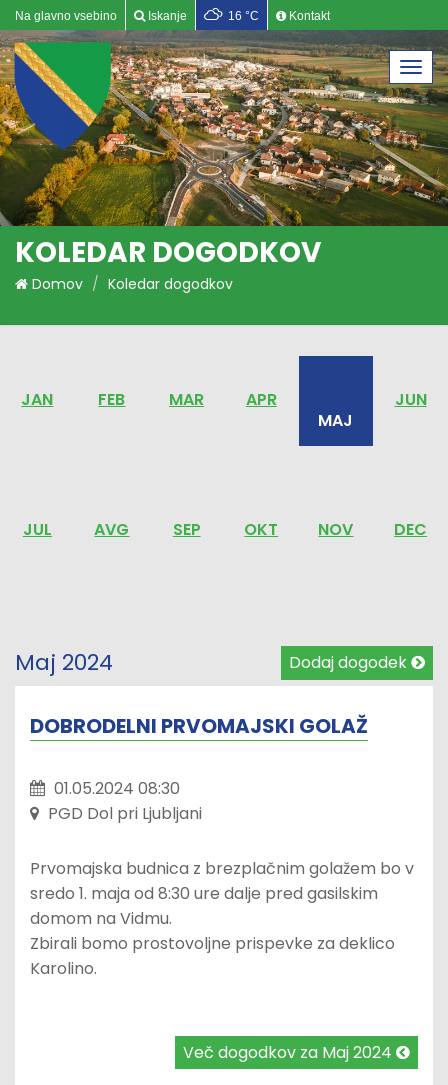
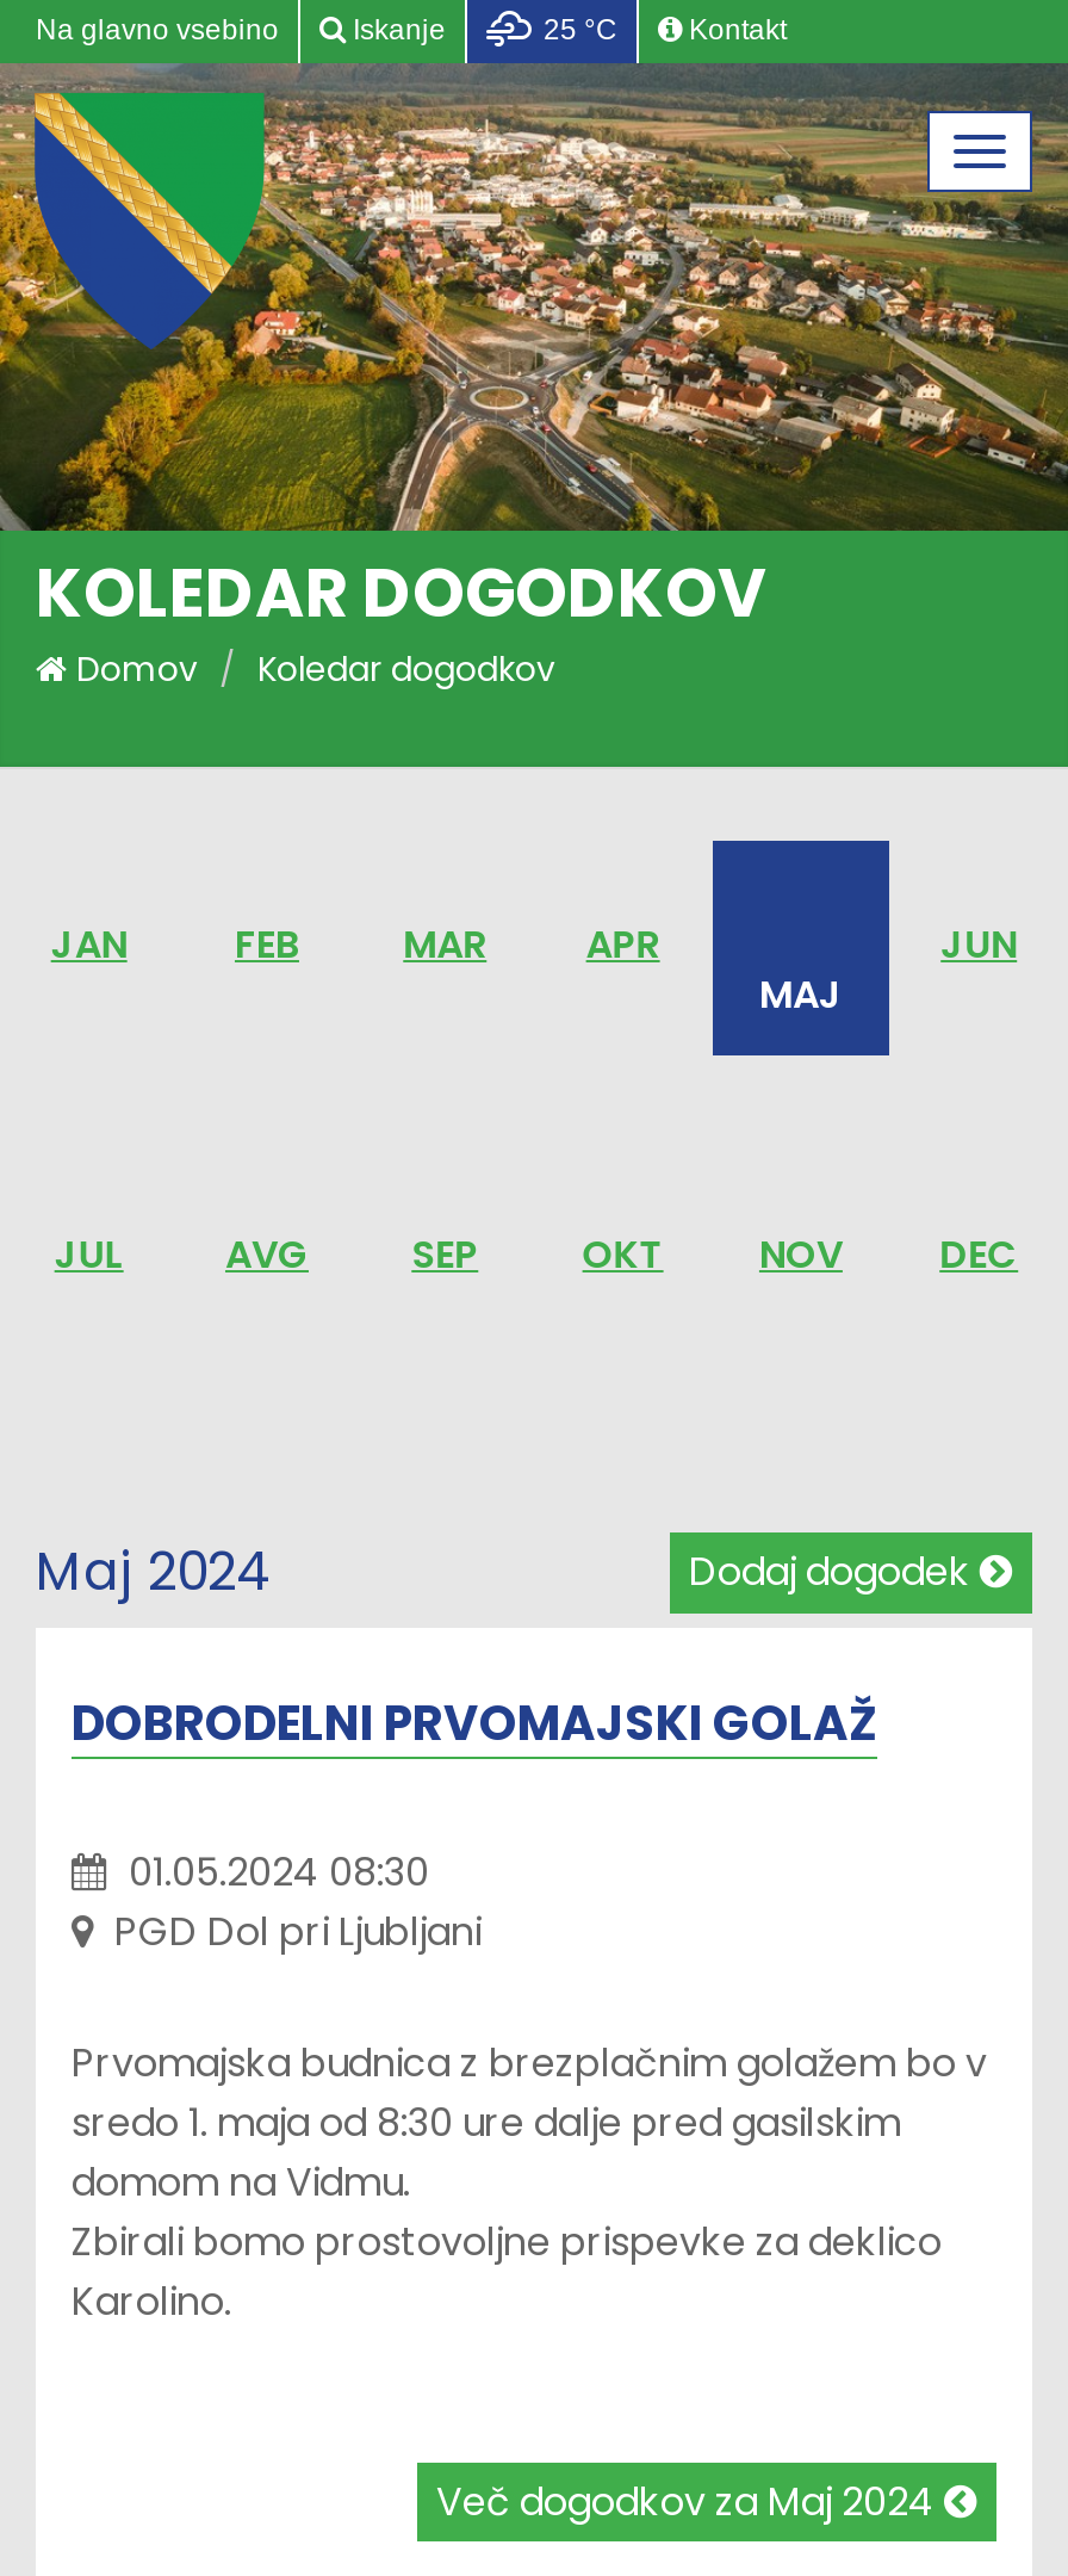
[228,9,330,23] 16 °C Kontakt -> [544,13,787,47] 25 °C Kontakt

